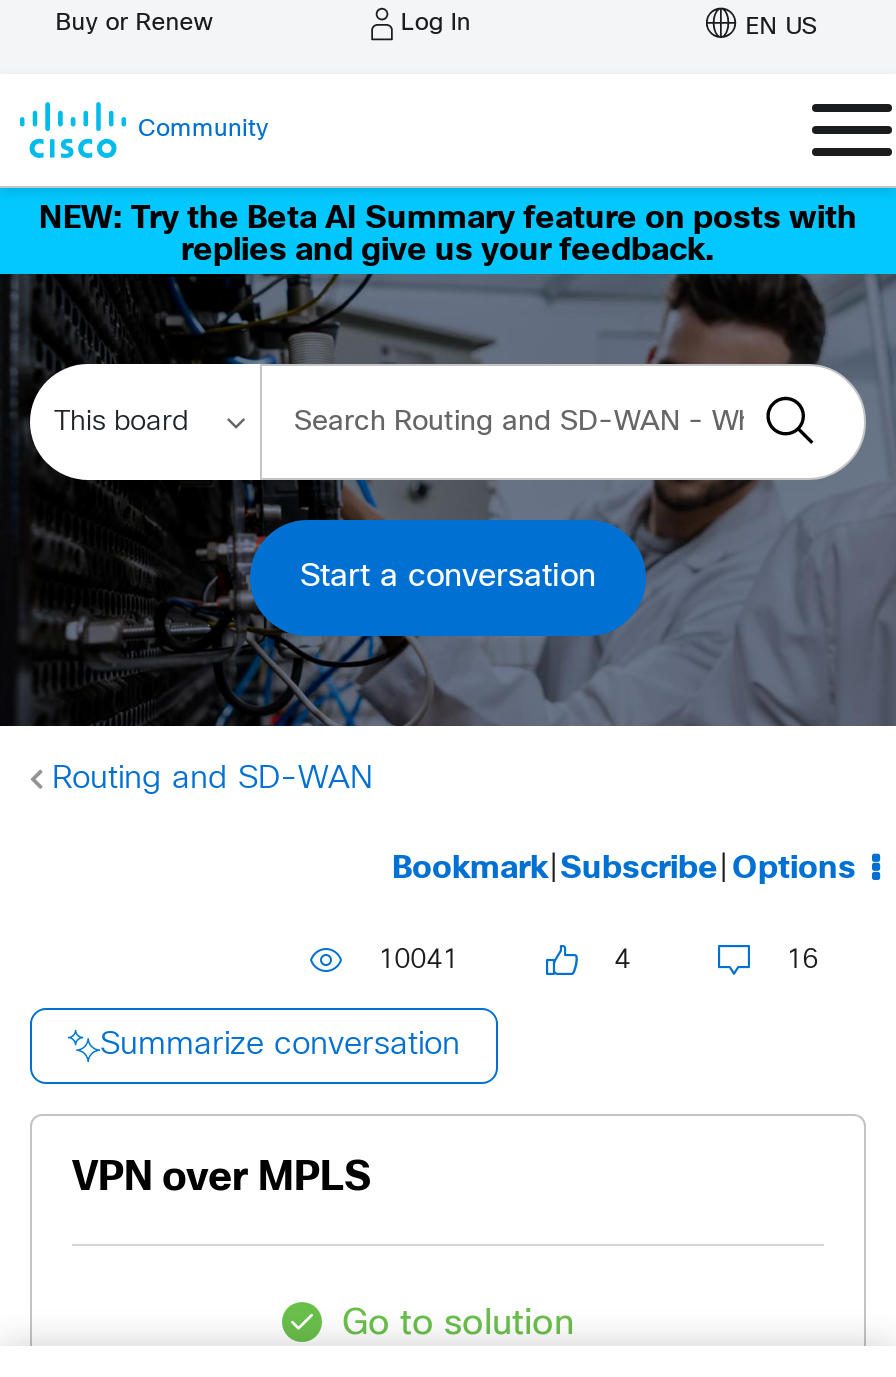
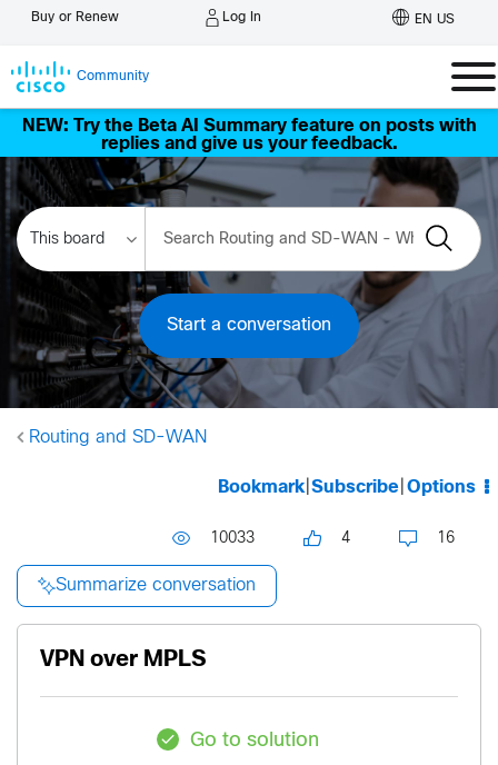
[378,948,458,974] 10041 -> [210,531,255,546] 10033

